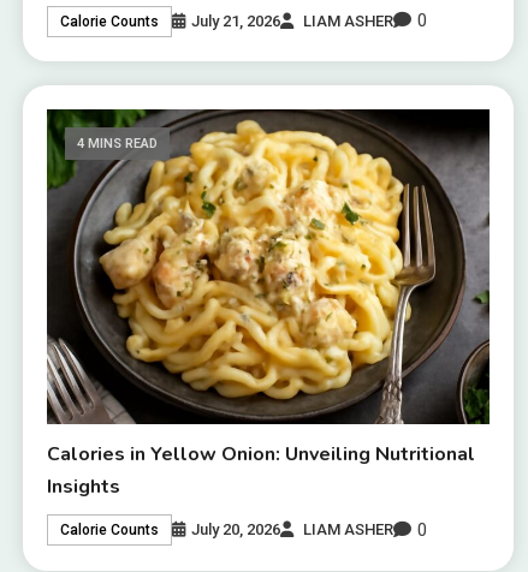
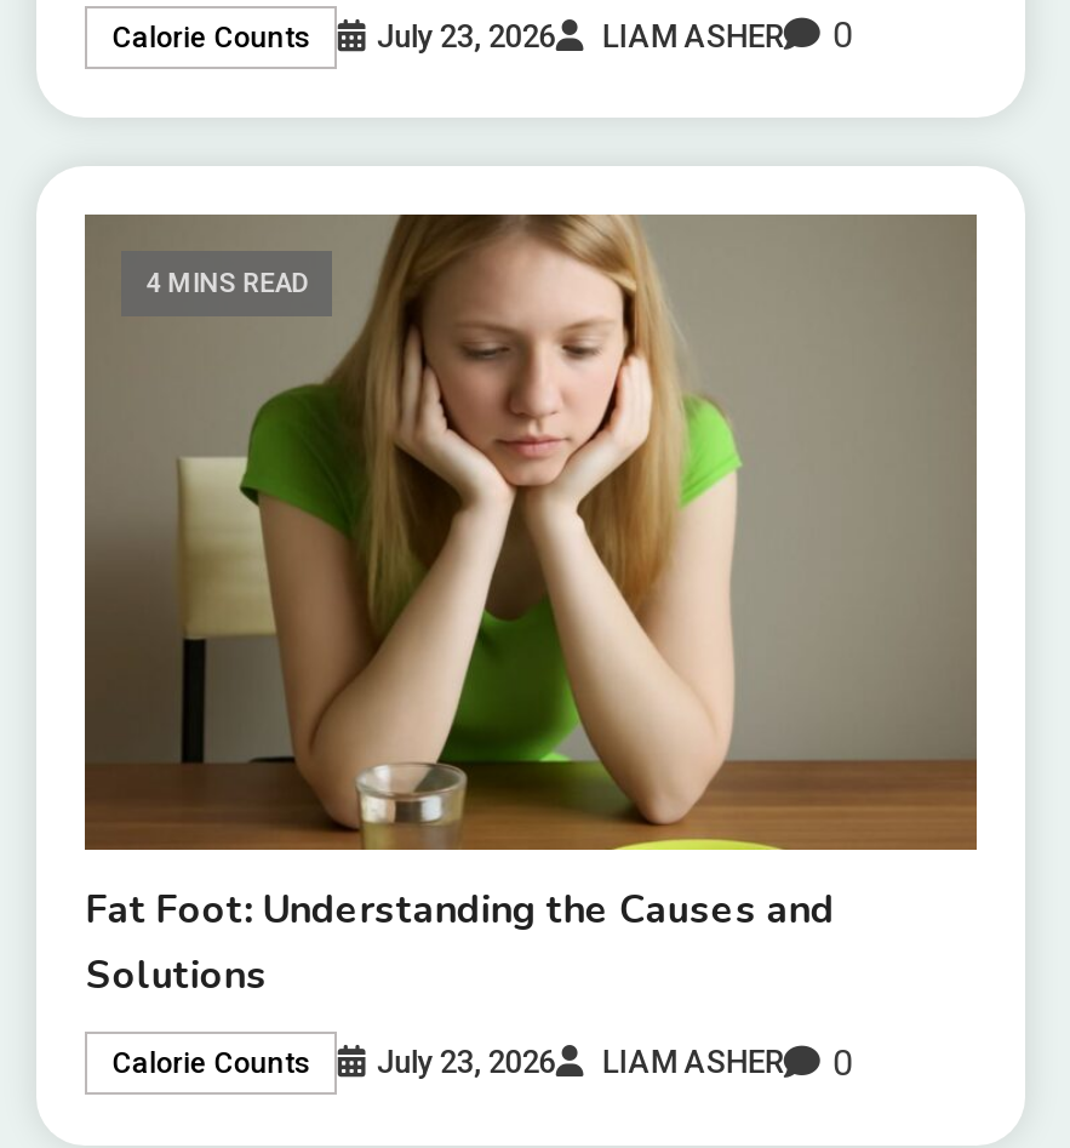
[61,10,427,31] Calorie Counts July 21, 2026 LIAM ASHER 0 -> [112,13,852,57] Calorie Counts July 23, 2026 LIAM ASHER 0
[47,108,491,500] [image] | Calories in Yellow Onion: Unveiling Nutritional | Insights -> [82,212,979,1002] [image] | Fat Foot: Understanding the Causes and | Solutions
[61,519,427,541] Calorie Counts July 20, 2026 LIAM ASHER 0 -> [112,1041,852,1084] Calorie Counts July 23, 2026 LIAM ASHER 0

